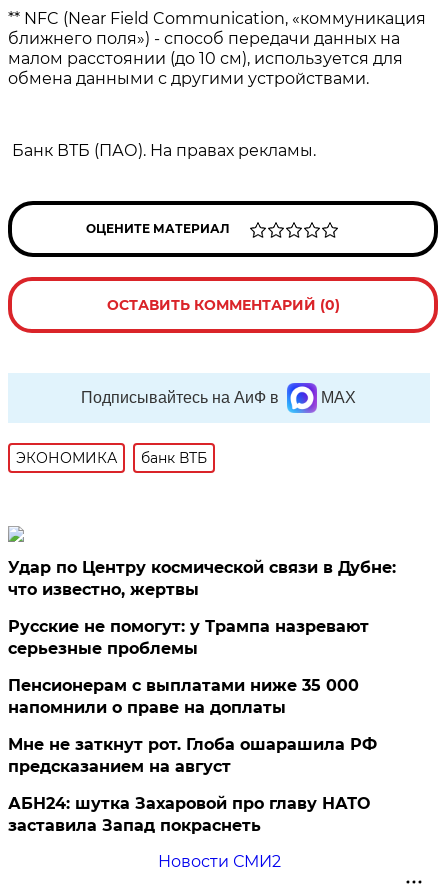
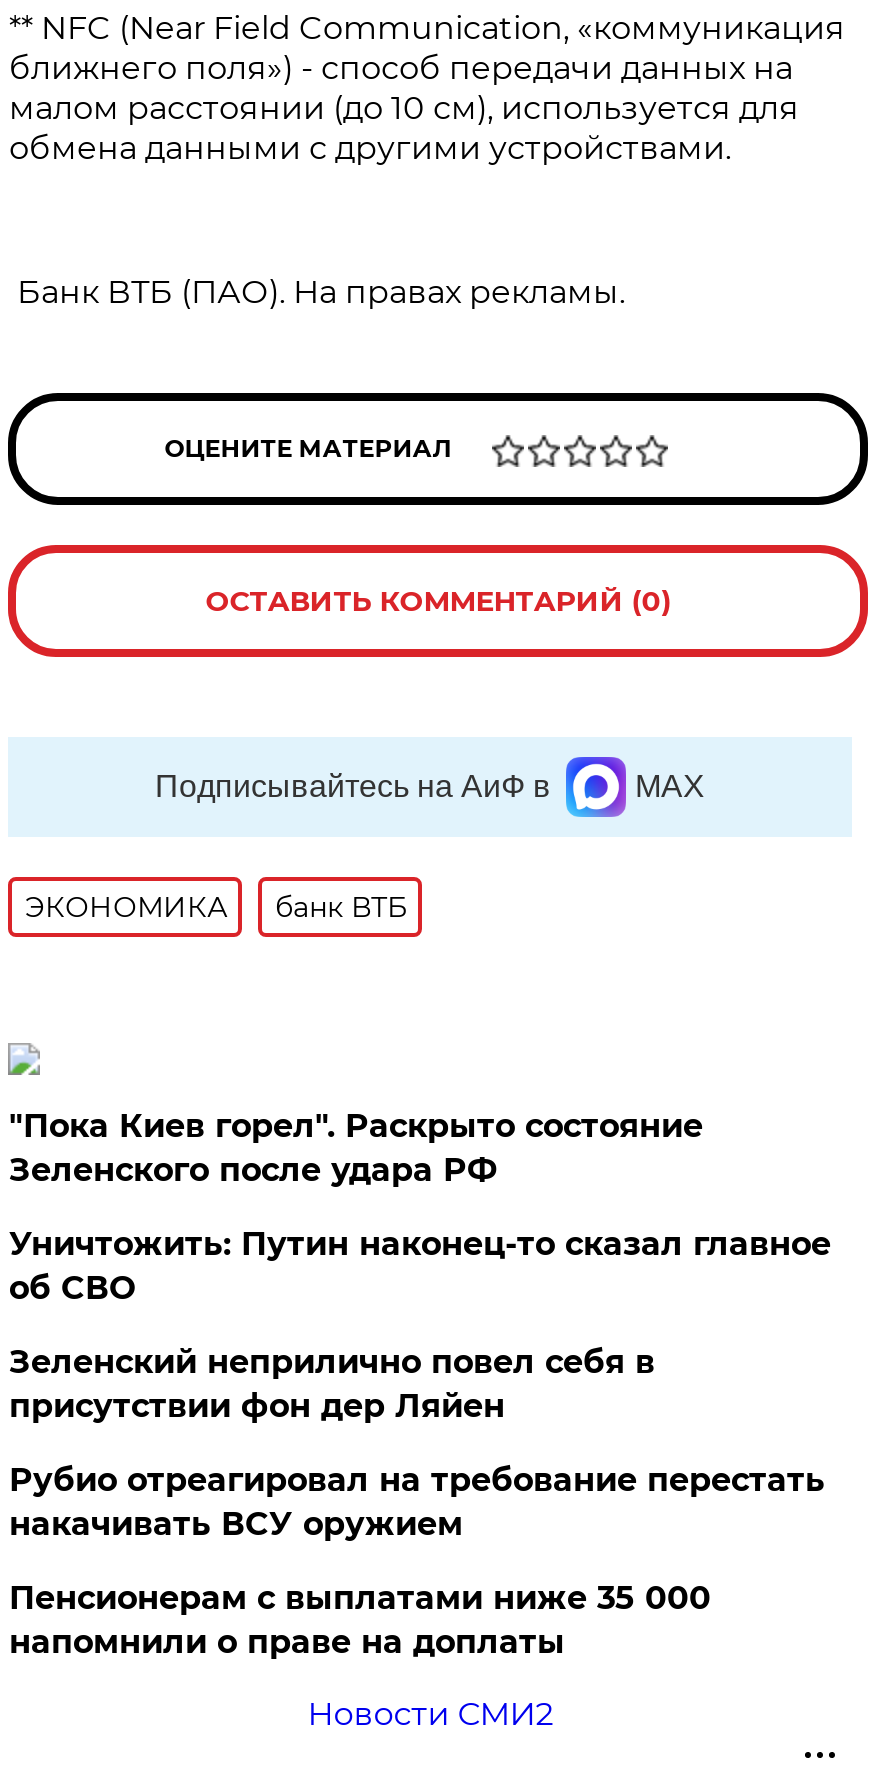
[8,558,396,658] Удар по Центру космической связи в Дубне: | что известно, жертвы | Русские не помогут: у Трампа назревают | серьезные проблемы -> [9,1107,831,1543] "Пока Киев горел". Раскрыто состояние | Зеленского после удара РФ | Уничтожить: Путин наконец-то сказал главное | об СВО | Зеленский неприлично повел cебя в | присутствии фон дер Ляйен | Рубио отреагировал на требование перестать | накачивать ВСУ оружием
moved [8,676,359,717] -> [9,1579,711,1661]: Пенсионерам с выплатами ниже 35 000 | напомнили о праве на доплаты
[8,735,377,835] Мне не заткнут рот. Глоба ошарашила РФ | предсказанием на август | АБН24: шутка Захаровой про главу НАТО | заставила Запад покраснеть -> none

